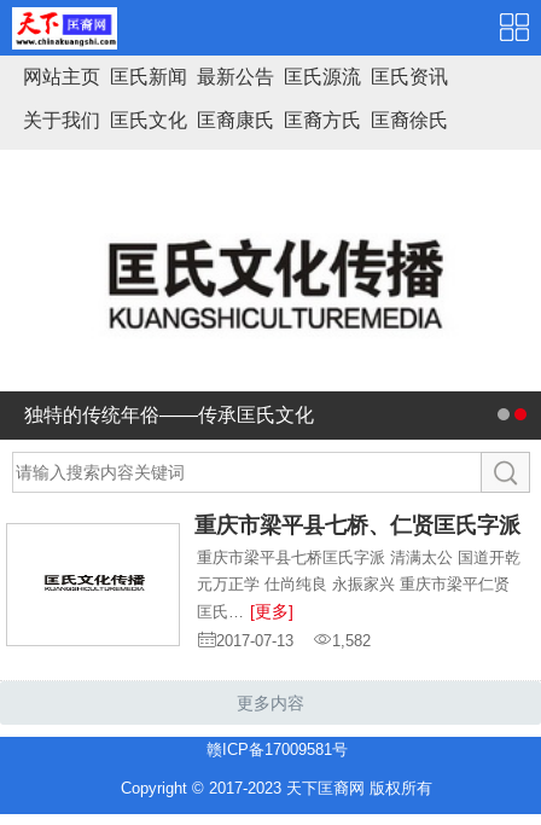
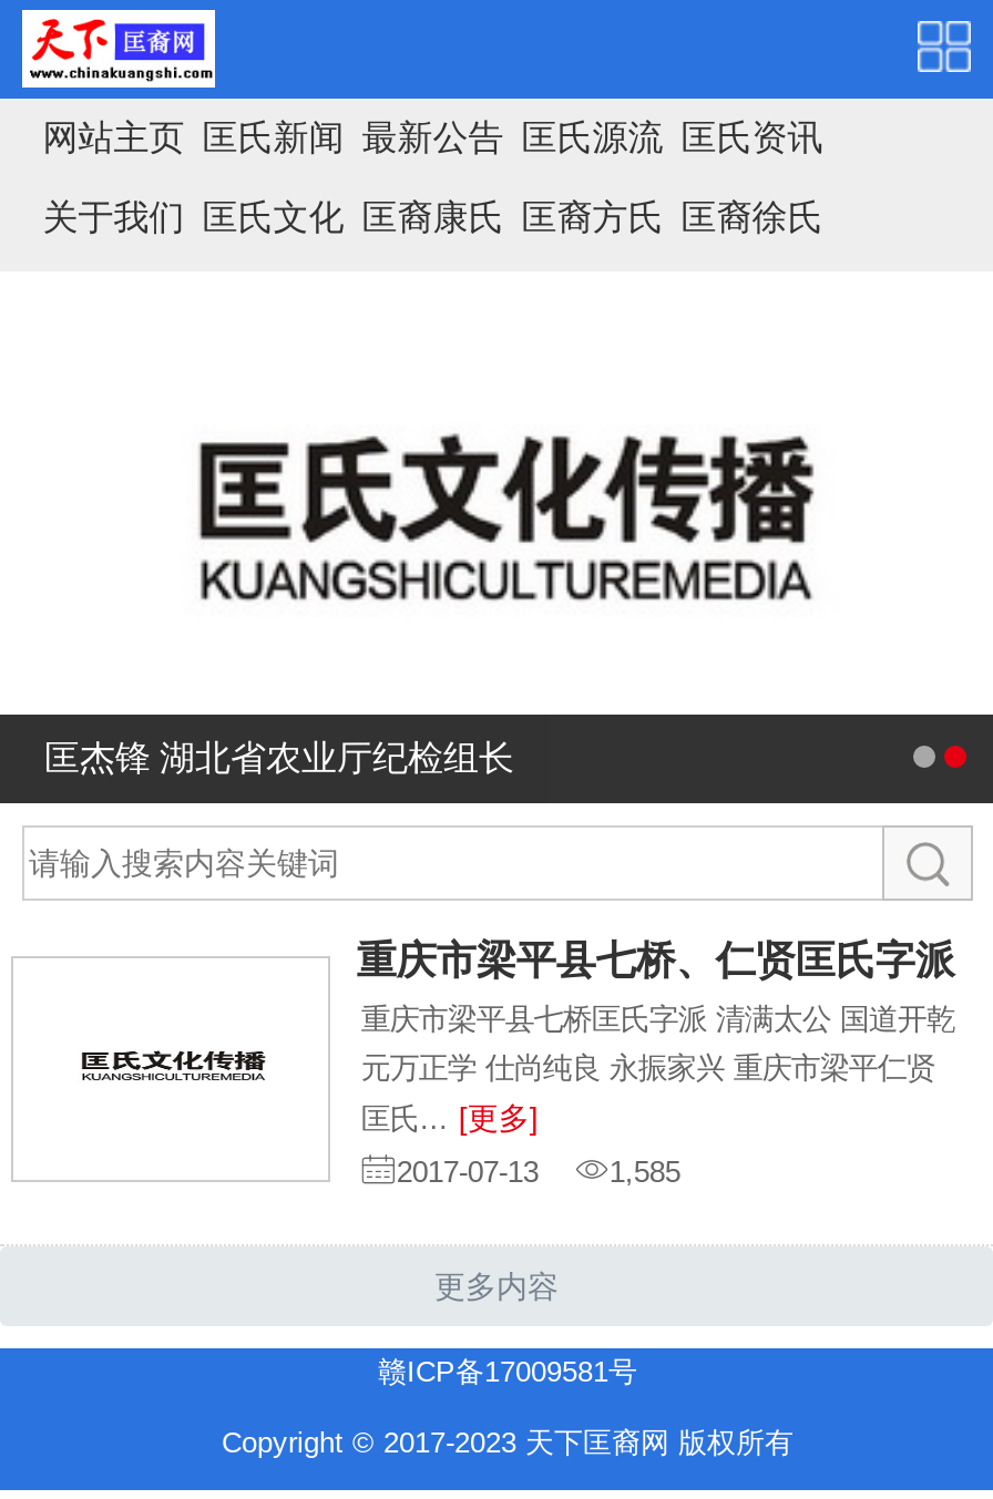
[24,405,314,425] 独特的传统年俗——传承匡氏文化 -> [44,739,514,777] 匡杰锋 湖北省农业厅纪检组长
[216,631,370,650] 2017-07-13 1,582 -> [396,1155,680,1188] 2017-07-13 1,585

